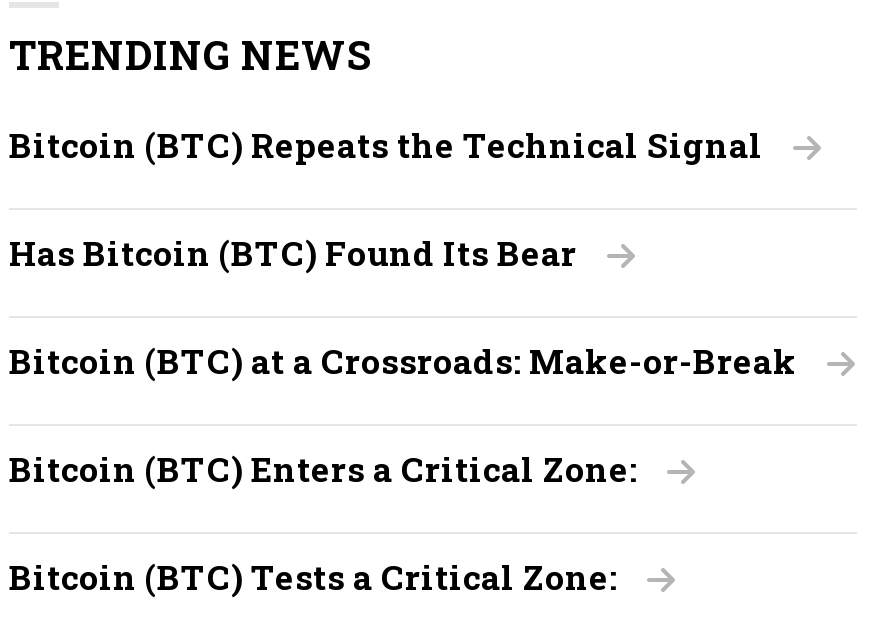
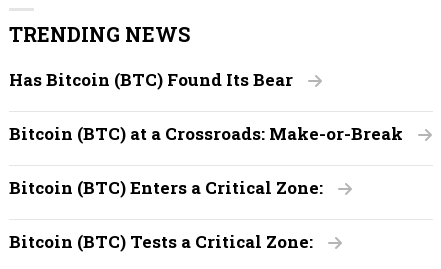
[9,121,763,167] Bitcoin (BTC) Repeats the Technical Signal -> none

